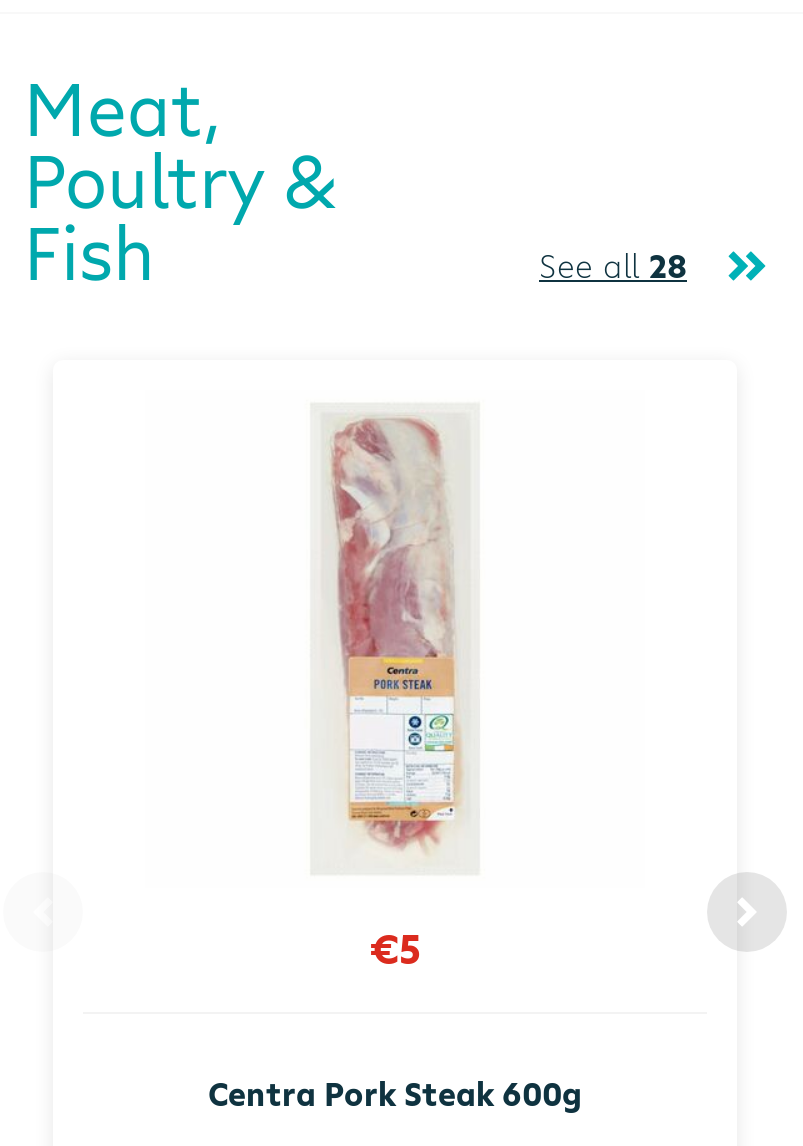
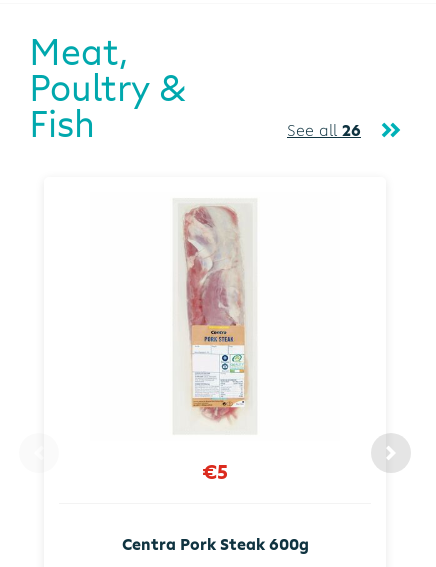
[539,244,687,288] See all 28 -> [287,119,361,141] See all 26

